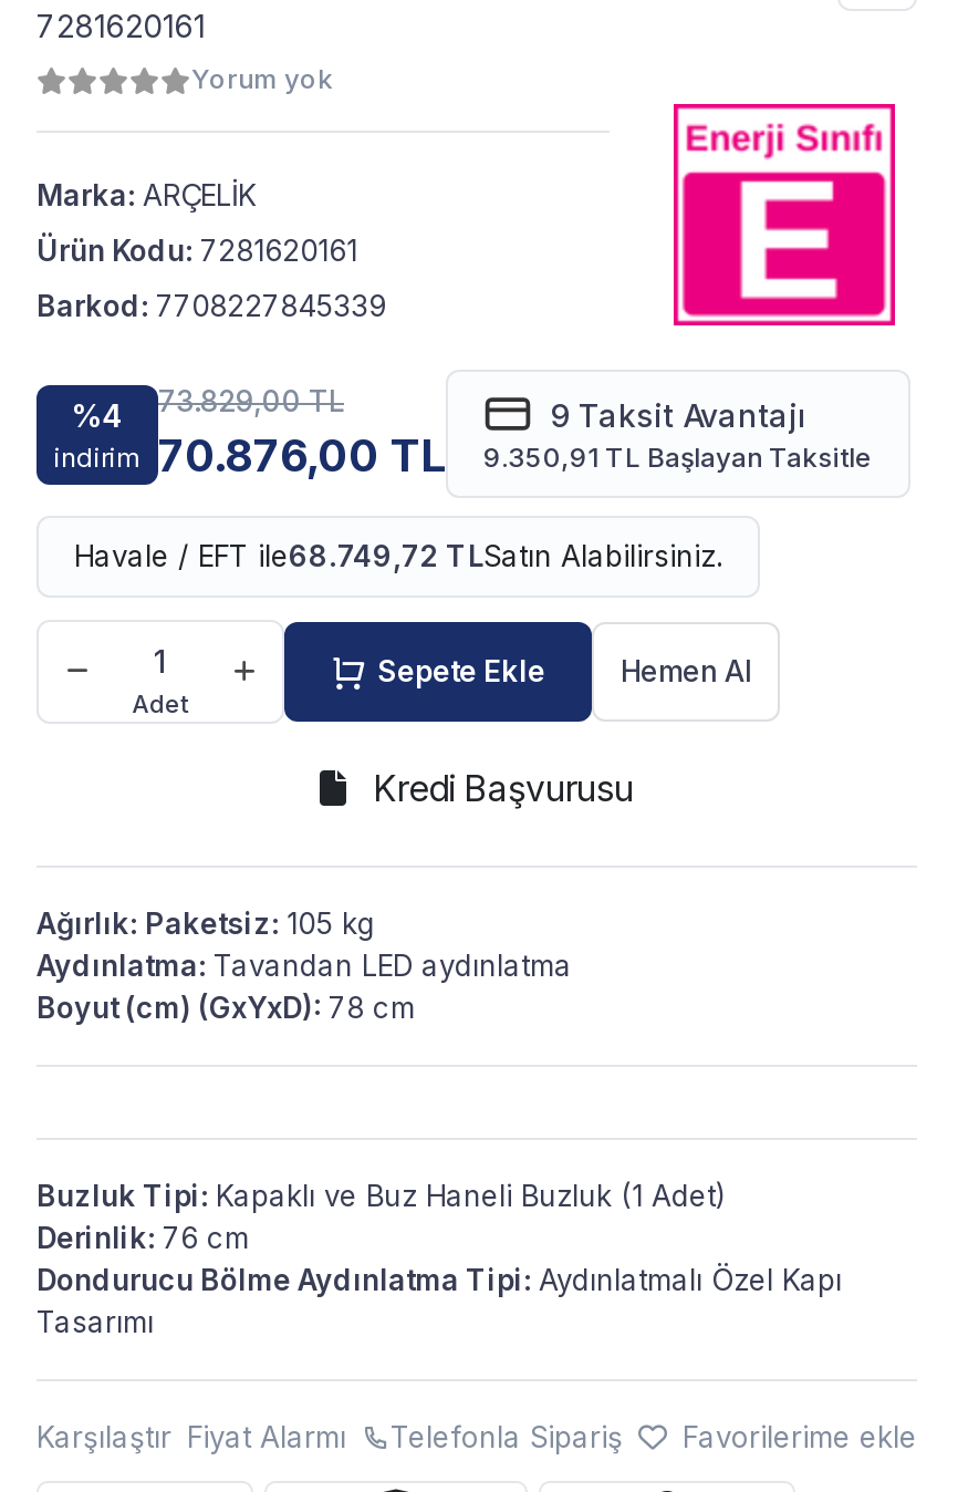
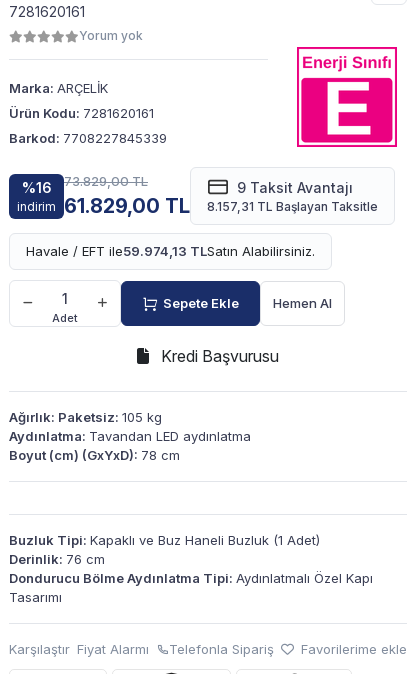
[71,383,344,434] %4 73.829,00 TL -> [21,173,148,196] %16 73.829,00 TL
[158,429,446,482] 70.876,00 TL -> [64,194,190,218] 61.829,00 TL
[483,441,873,475] 9.350,91 TL Başlayan Taksitle -> [207,199,378,214] 8.157,31 TL Başlayan Taksitle
[74,539,722,574] Havale / EFT ile68.749,72 TLSatın Alabilirsiniz. -> [26,243,315,259] Havale / EFT ile59.974,13 TLSatın Alabilirsiniz.

